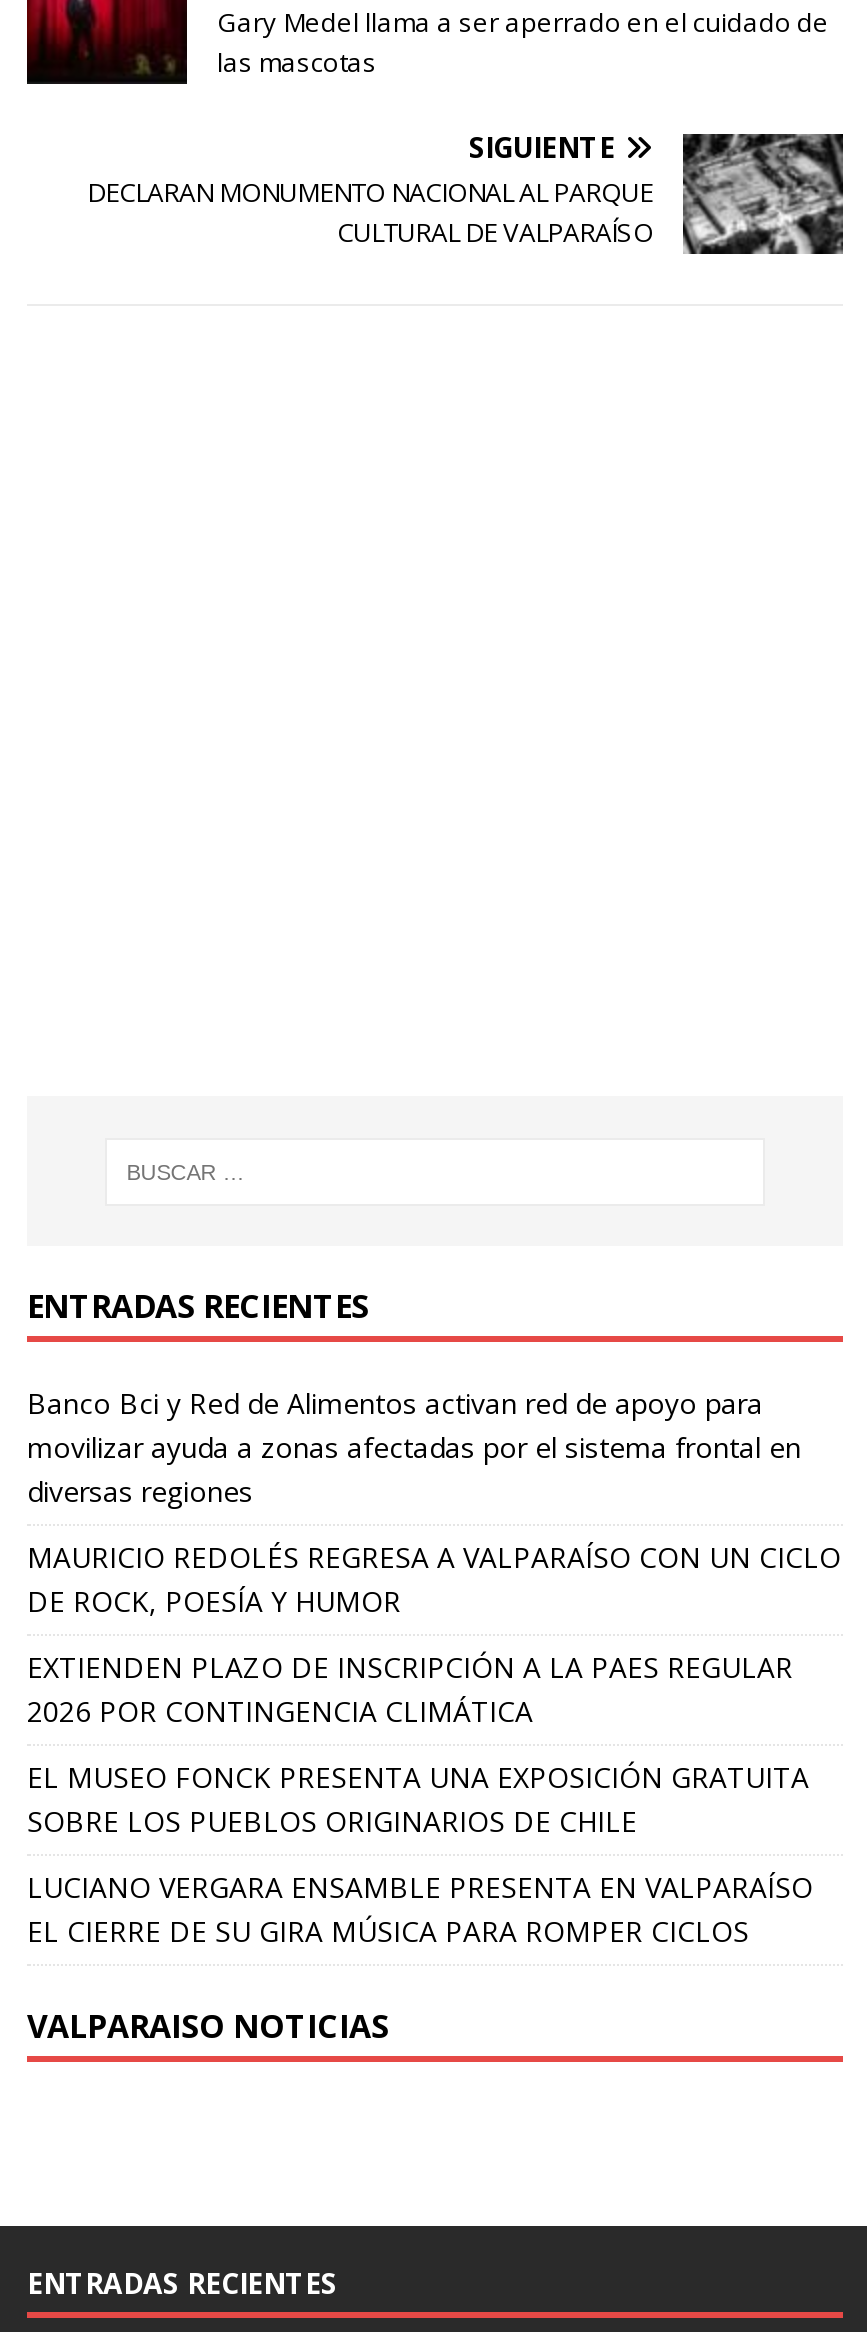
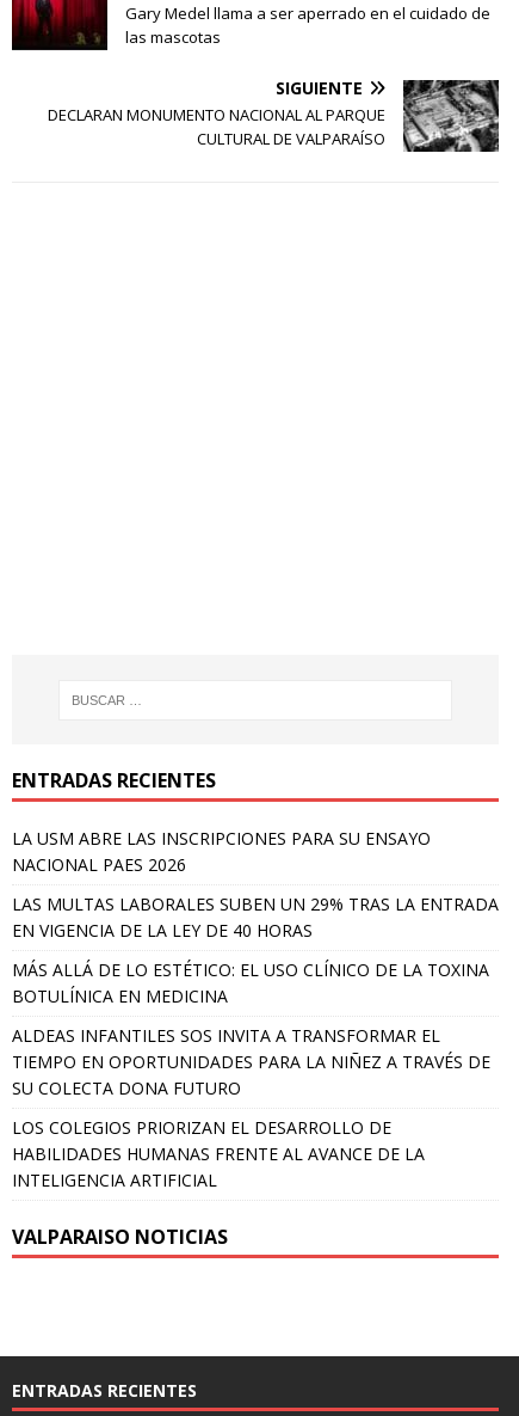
[27,1384,801,1510] Banco Bci y Red de Alimentos activan red de apoyo para | movilizar ayuda a zonas afectadas por el sistema frontal en | diversas regiones -> [12,827,431,876] LA USM ABRE LAS INSCRIPCIONES PARA SU ENSAYO | NACIONAL PAES 2026
[27,1538,841,1620] MAURICIO REDOLÉS REGRESA A VALPARAÍSO CON UN CICLO | DE ROCK, POESÍA Y HUMOR -> [12,893,499,942] LAS MULTAS LABORALES SUBEN UN 29% TRAS LA ENTRADA | EN VIGENCIA DE LA LEY DE 40 HORAS
[27,1648,793,1730] EXTIENDEN PLAZO DE INSCRIPCIÓN A LA PAES REGULAR | 2026 POR CONTINGENCIA CLIMÁTICA -> [12,958,489,1007] MÁS ALLÁ DE LO ESTÉTICO: EL USO CLÍNICO DE LA TOXINA | BOTULÍNICA EN MEDICINA
[27,1758,809,1840] EL MUSEO FONCK PRESENTA UNA EXPOSICIÓN GRATUITA | SOBRE LOS PUEBLOS ORIGINARIOS DE CHILE -> [12,1024,490,1099] ALDEAS INFANTILES SOS INVITA A TRANSFORMAR EL | TIEMPO EN OPORTUNIDADES PARA LA NIÑEZ A TRAVÉS DE | SU COLECTA DONA FUTURO
[27,1868,813,1950] LUCIANO VERGARA ENSAMBLE PRESENTA EN VALPARAÍSO | EL CIERRE DE SU GIRA MÚSICA PARA ROMPER CICLOS -> [12,1116,425,1191] LOS COLEGIOS PRIORIZAN EL DESARROLLO DE | HABILIDADES HUMANAS FRENTE AL AVANCE DE LA | INTELIGENCIA ARTIFICIAL

